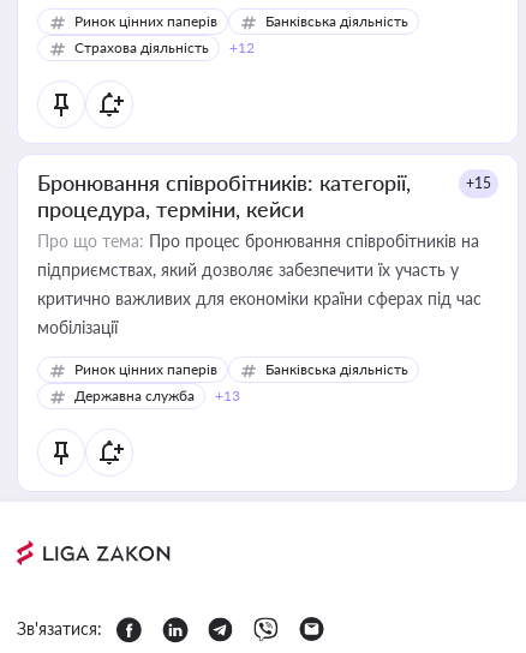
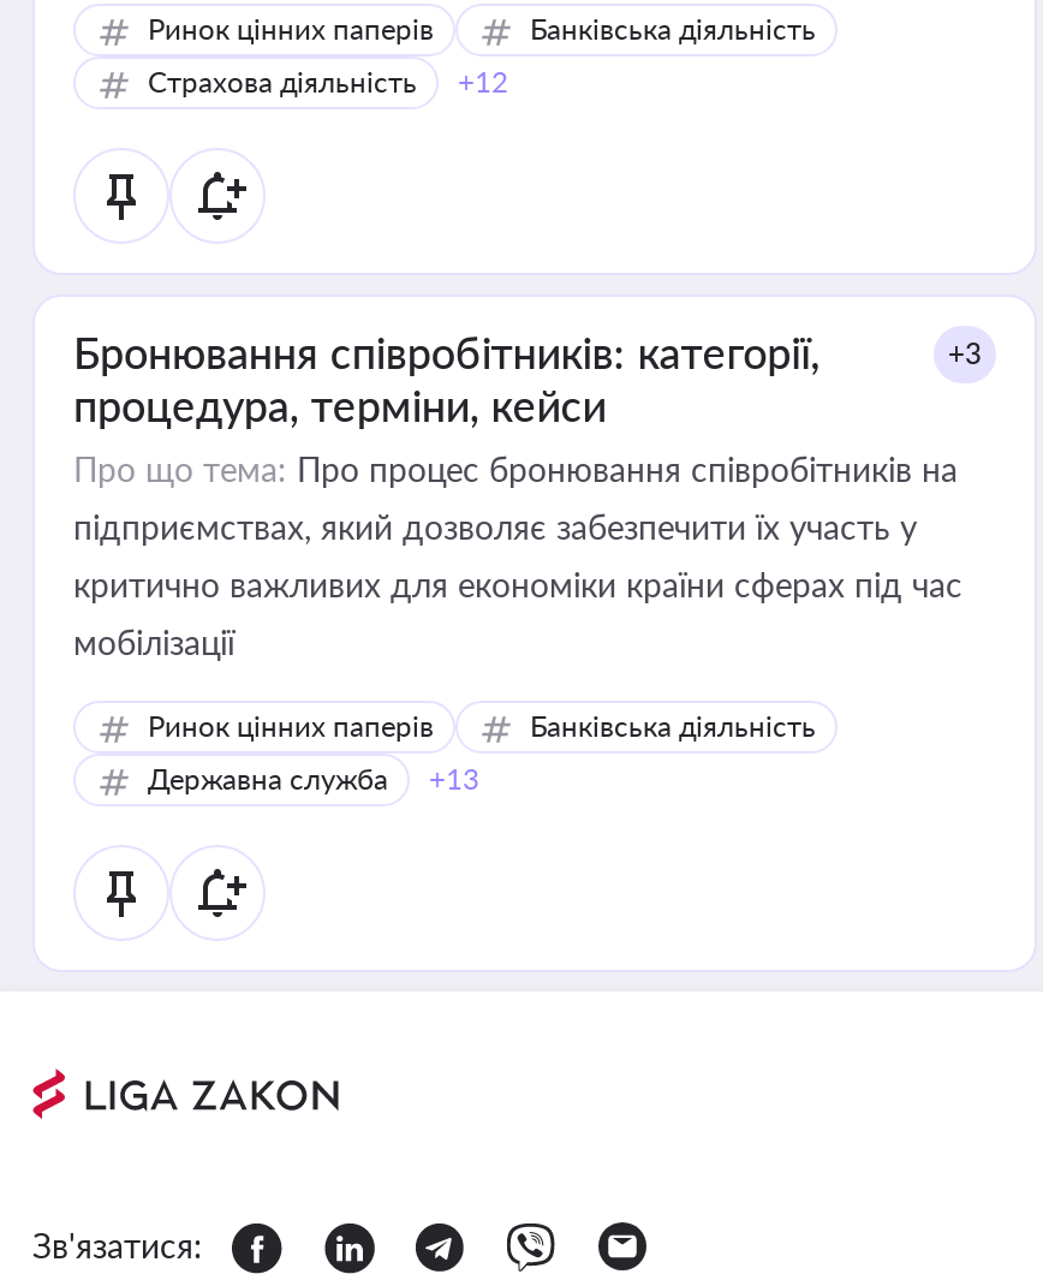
[466,174,491,192] +15 -> [948,335,982,371] +3

